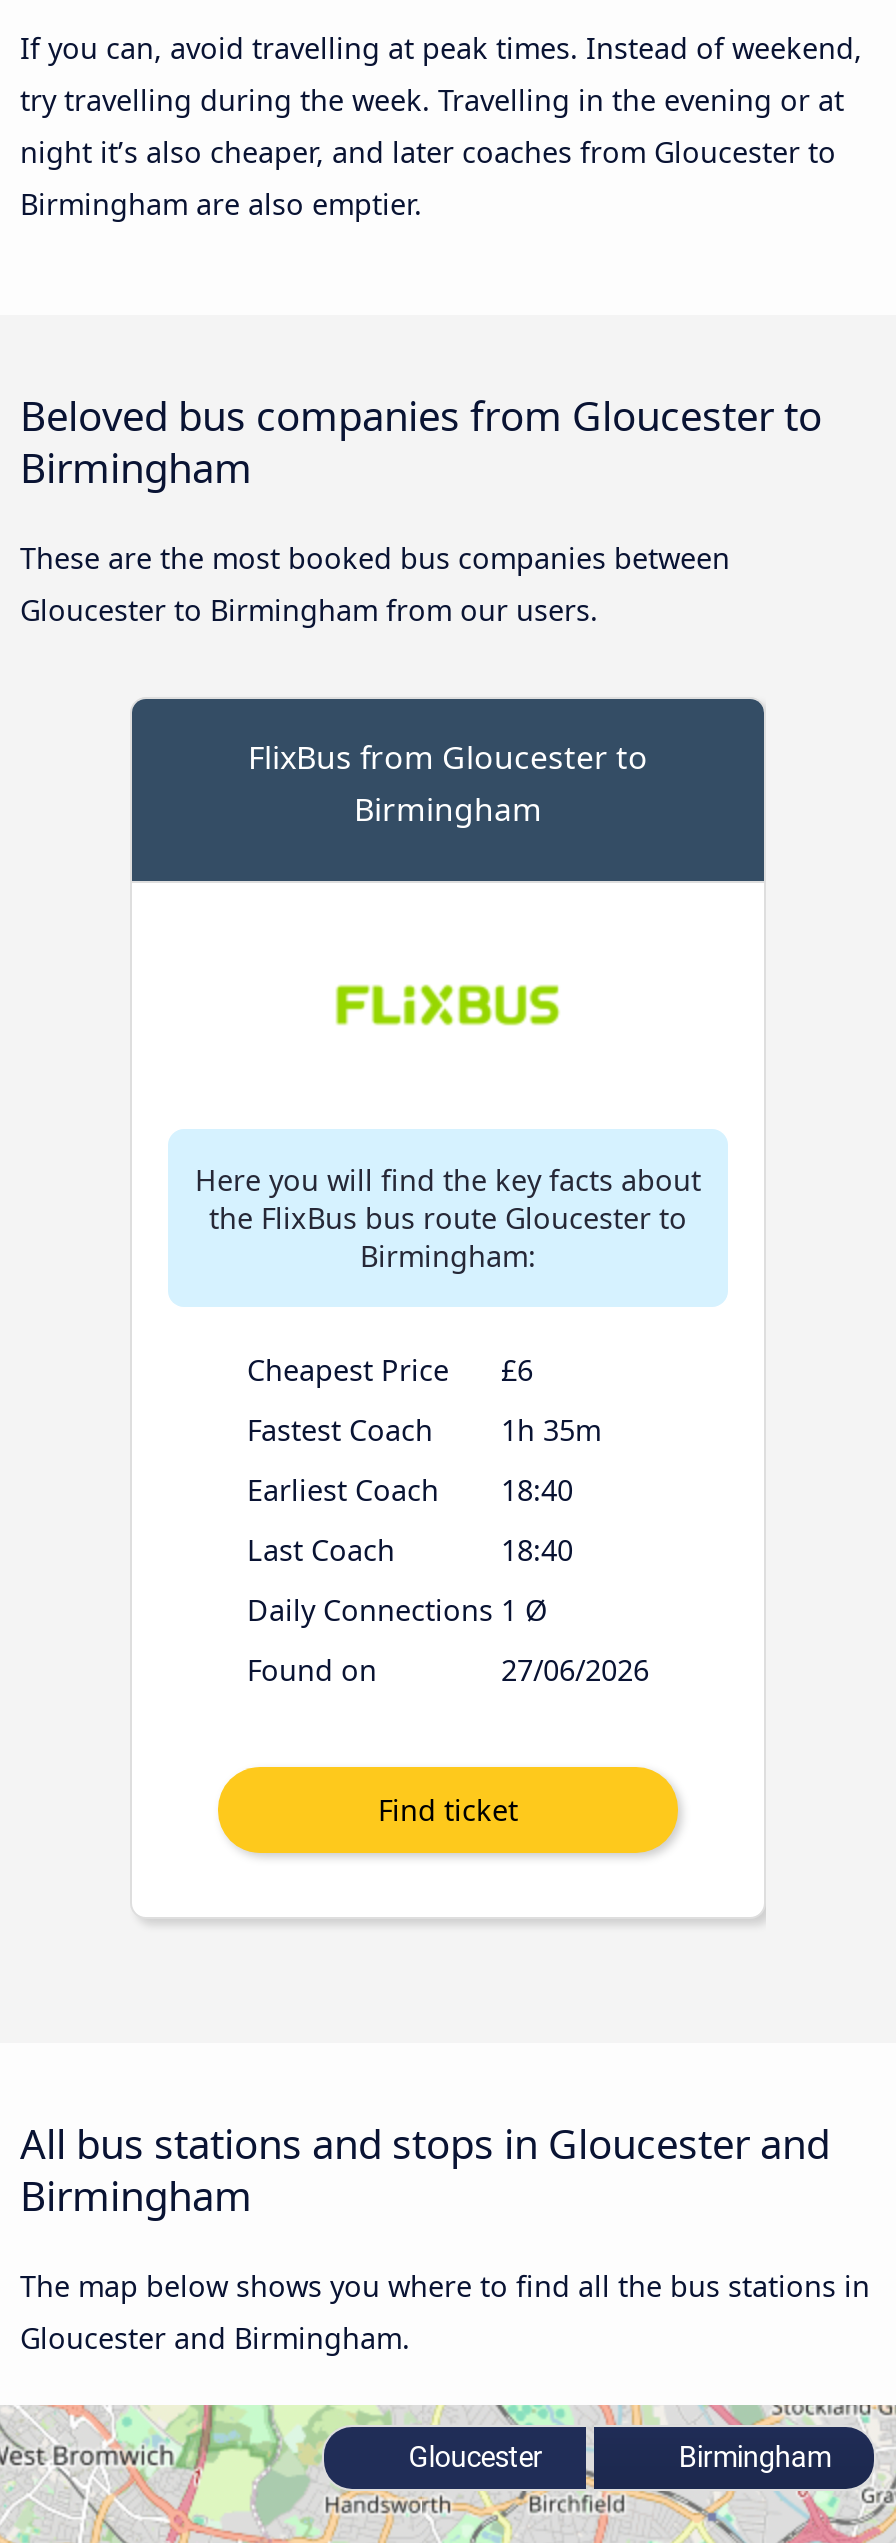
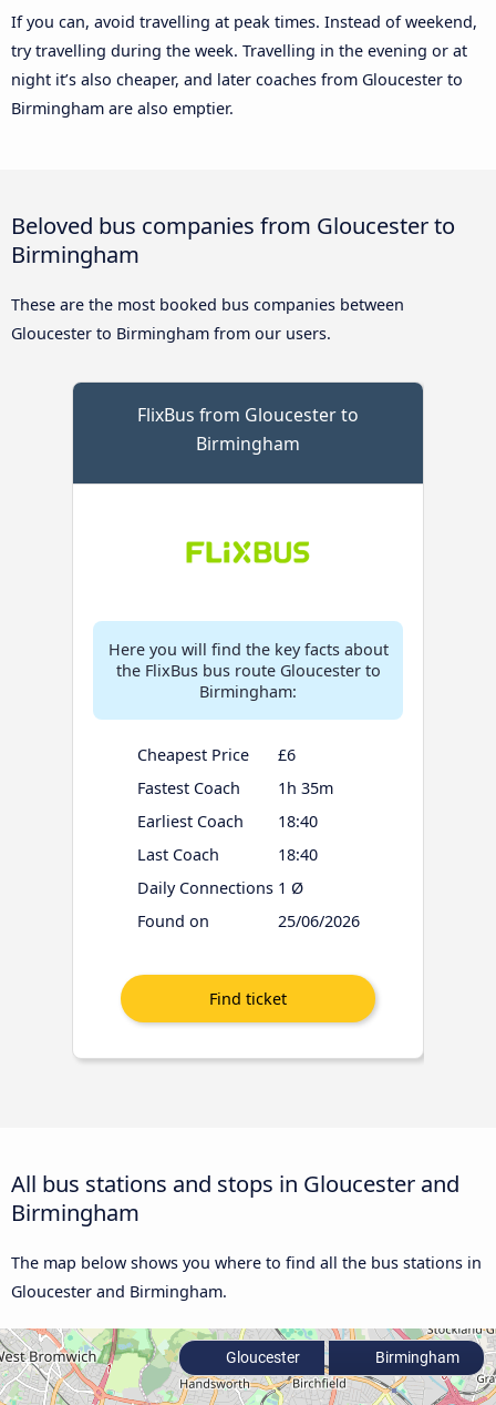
[501,1650,649,1688] 27/06/2026 -> [277,910,359,931] 25/06/2026

